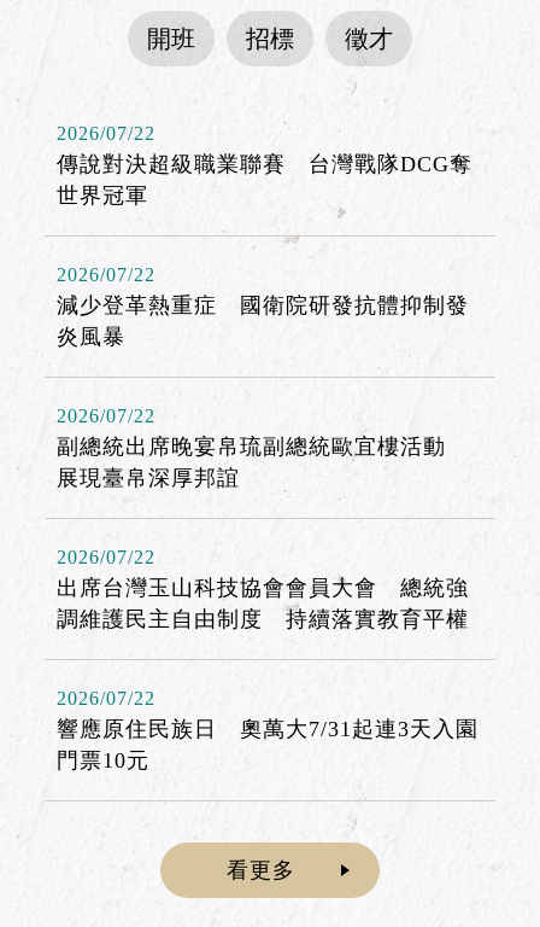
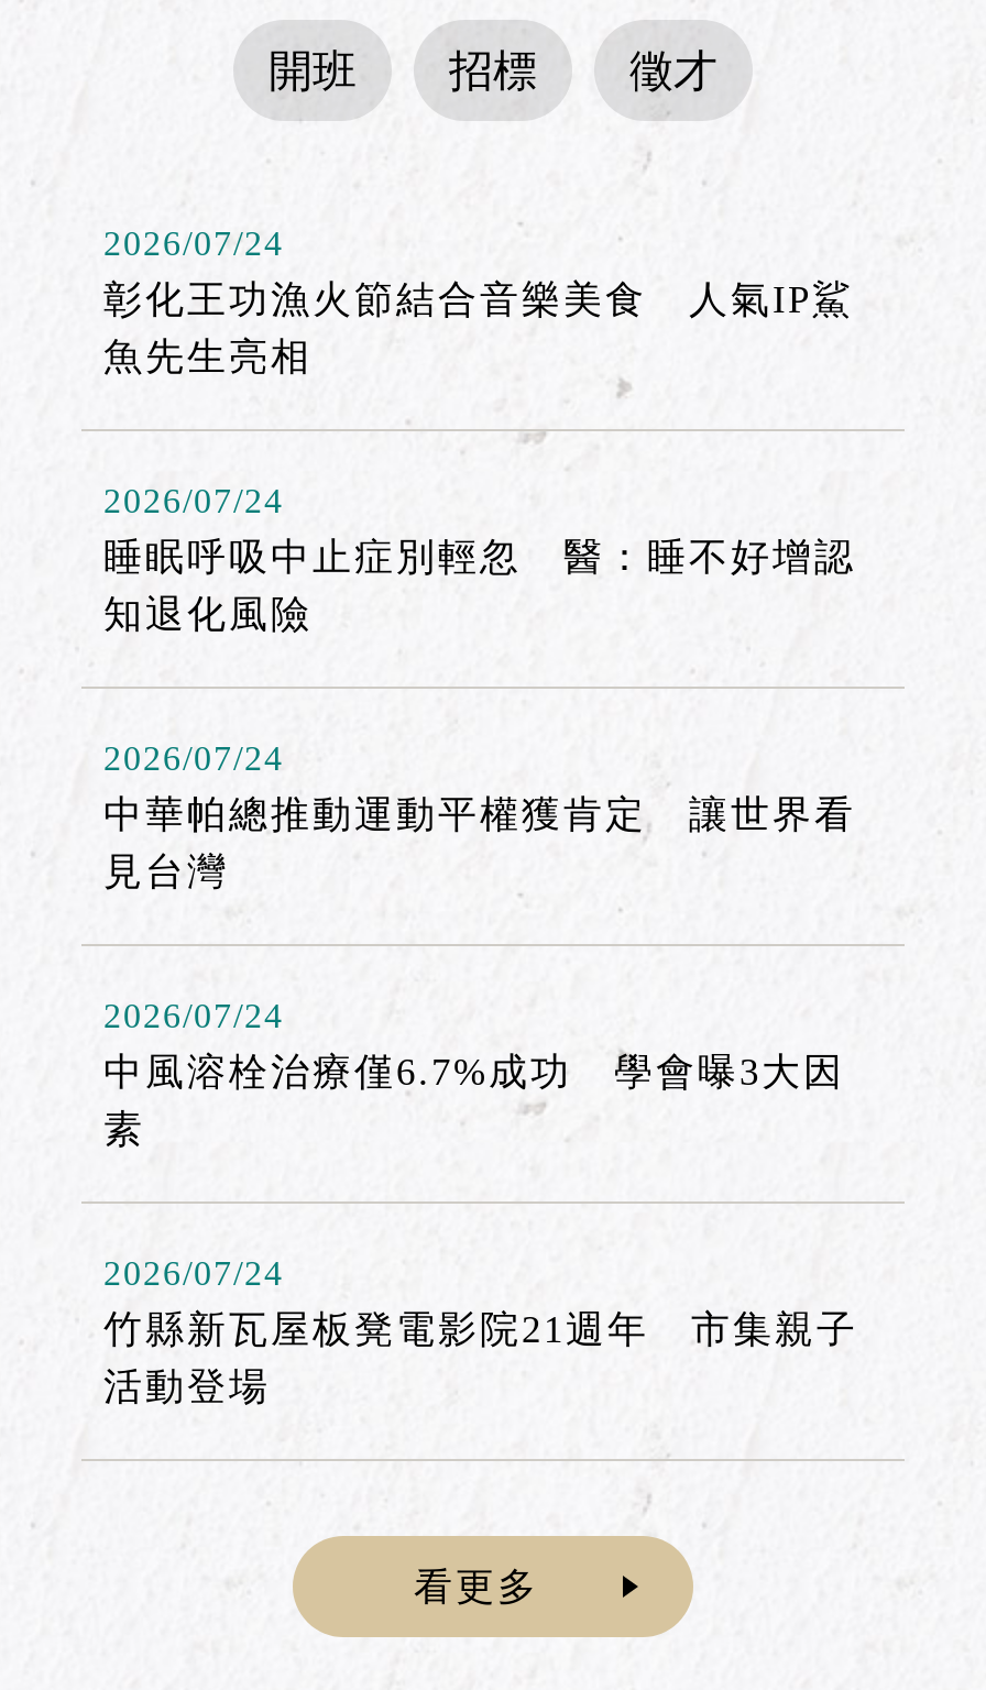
[57,123,472,208] 2026/07/22 | 傳說對決超級職業聯賽 台灣戰隊DCG奪 | 世界冠軍 -> [103,224,854,378] 2026/07/24 | 彰化王功漁火節結合音樂美食 人氣IP鯊 | 魚先生亮相
[57,264,469,349] 2026/07/22 | 減少登革熱重症 國衛院研發抗體抑制發 | 炎風暴 -> [103,482,856,636] 2026/07/24 | 睡眠呼吸中止症別輕忽 醫：睡不好增認 | 知退化風險
[57,406,469,490] 2026/07/22 | 副總統出席晚宴帛琉副總統歐宜樓活動 | 展現臺帛深厚邦誼 -> [103,739,856,893] 2026/07/24 | 中華帕總推動運動平權獲肯定 讓世界看 | 見台灣
[57,547,469,631] 2026/07/22 | 出席台灣玉山科技協會會員大會 總統強 | 調維護民主自由制度 持續落實教育平權 -> [103,997,845,1151] 2026/07/24 | 中風溶栓治療僅6.7%成功 學會曝3大因 | 素
[57,688,479,772] 2026/07/22 | 響應原住民族日 奧萬大7/31起連3天入園 | 門票10元 -> [103,1254,858,1408] 2026/07/24 | 竹縣新瓦屋板凳電影院21週年 市集親子 | 活動登場

